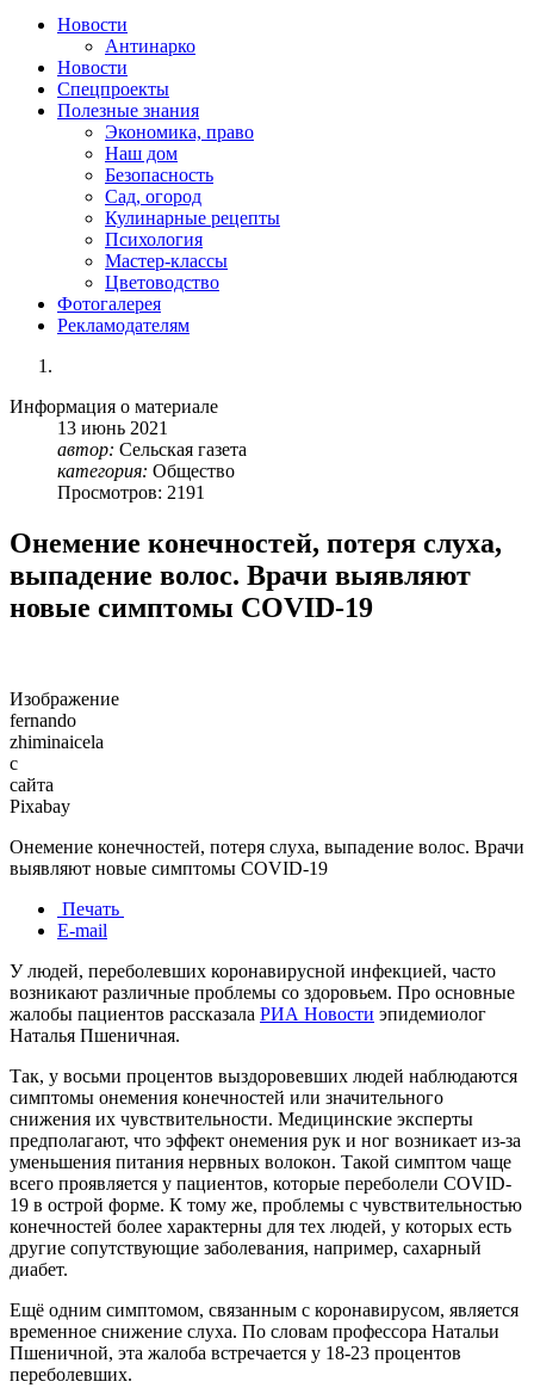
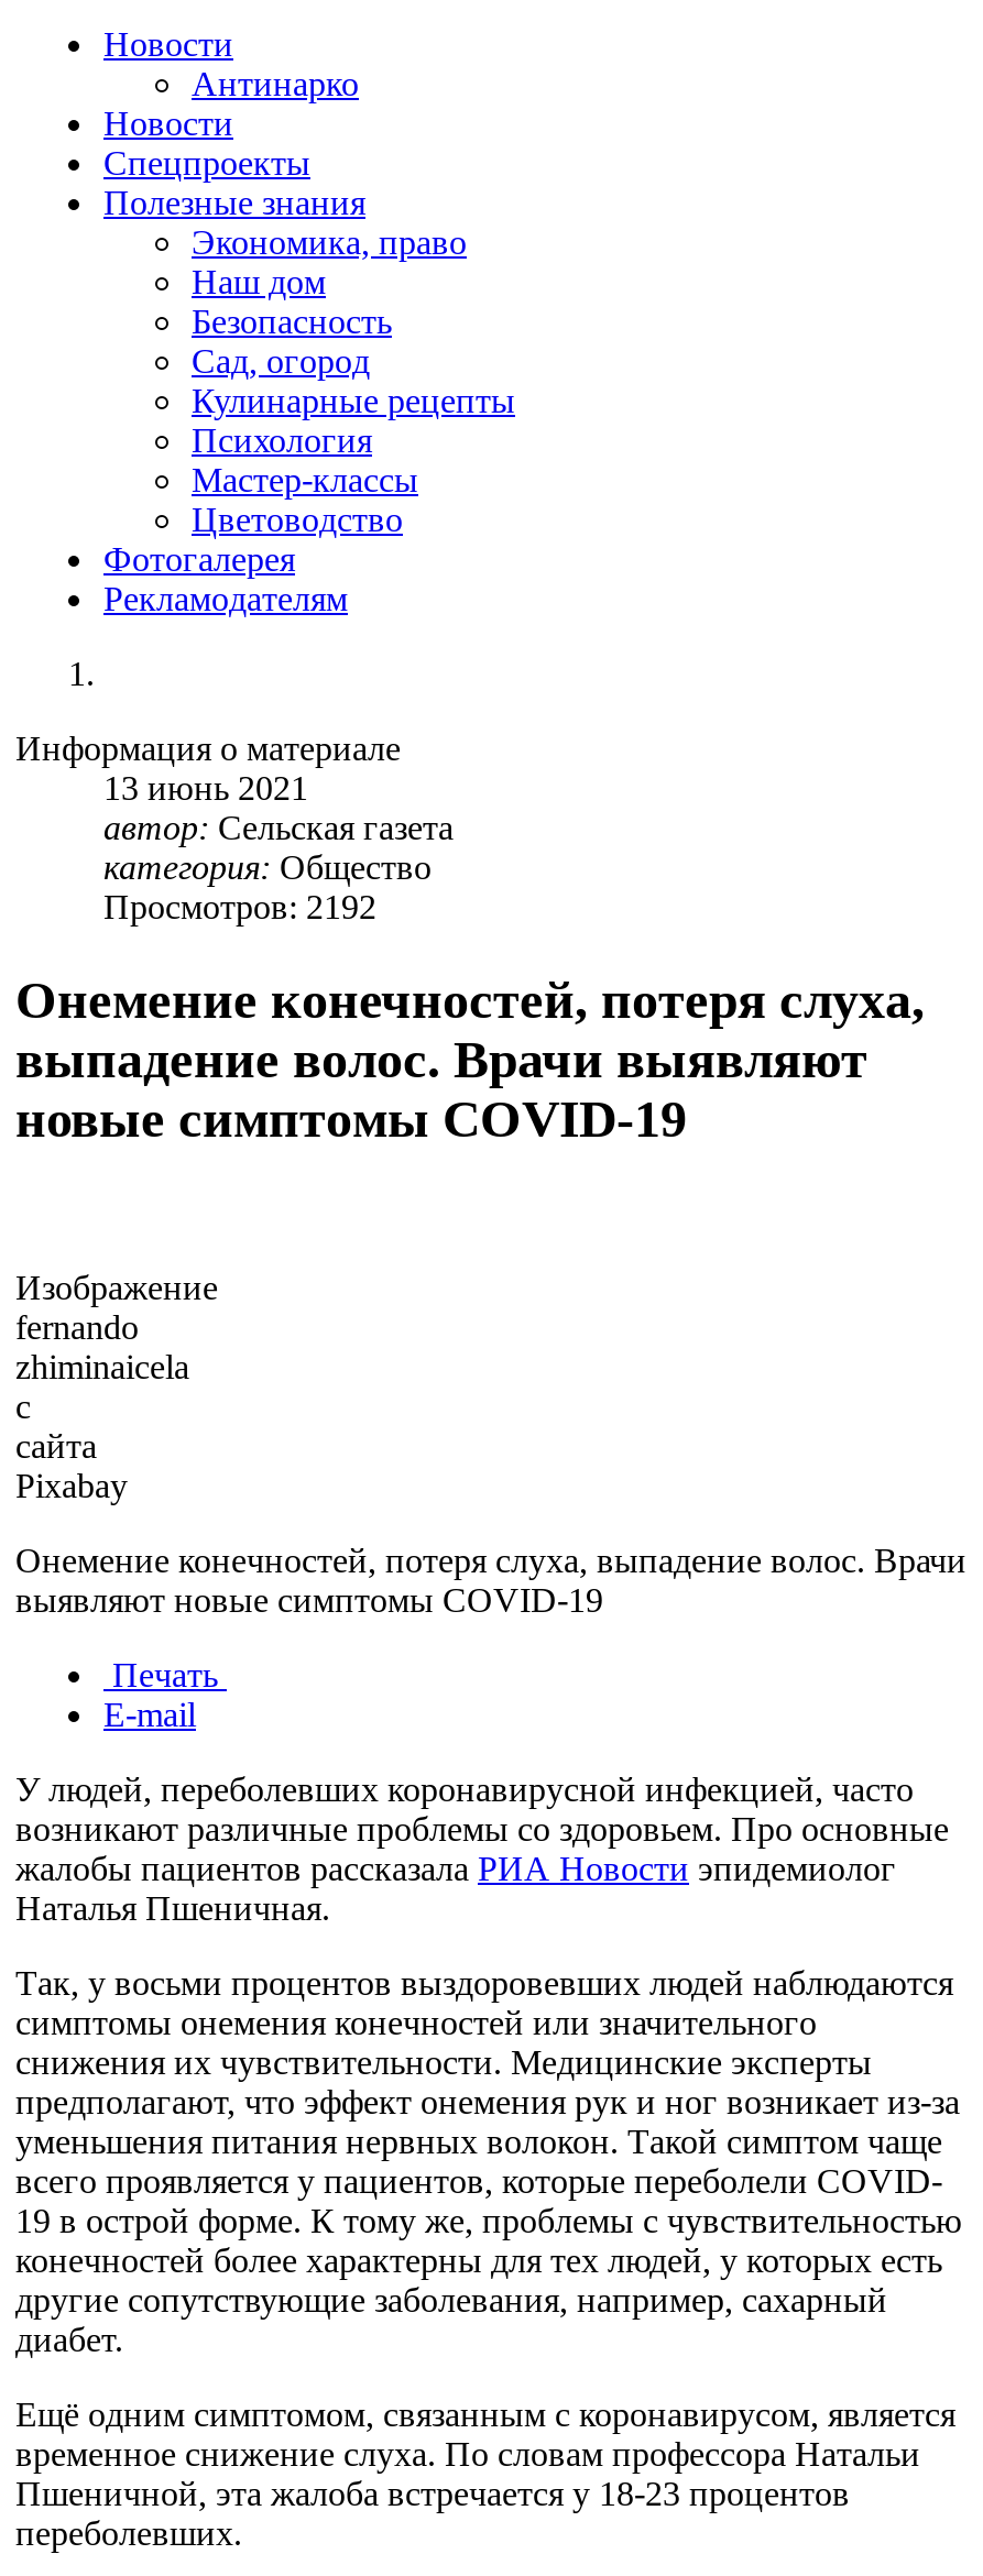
[57,483,205,503] Просмотров: 2191 -> [103,889,376,926] Просмотров: 2192

